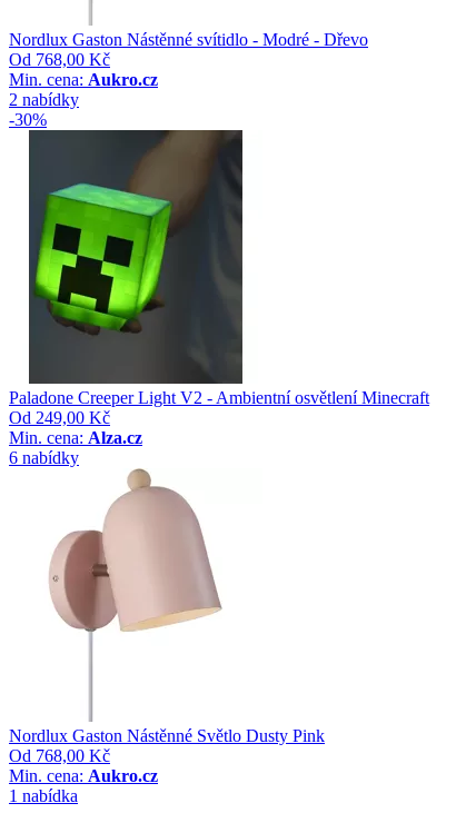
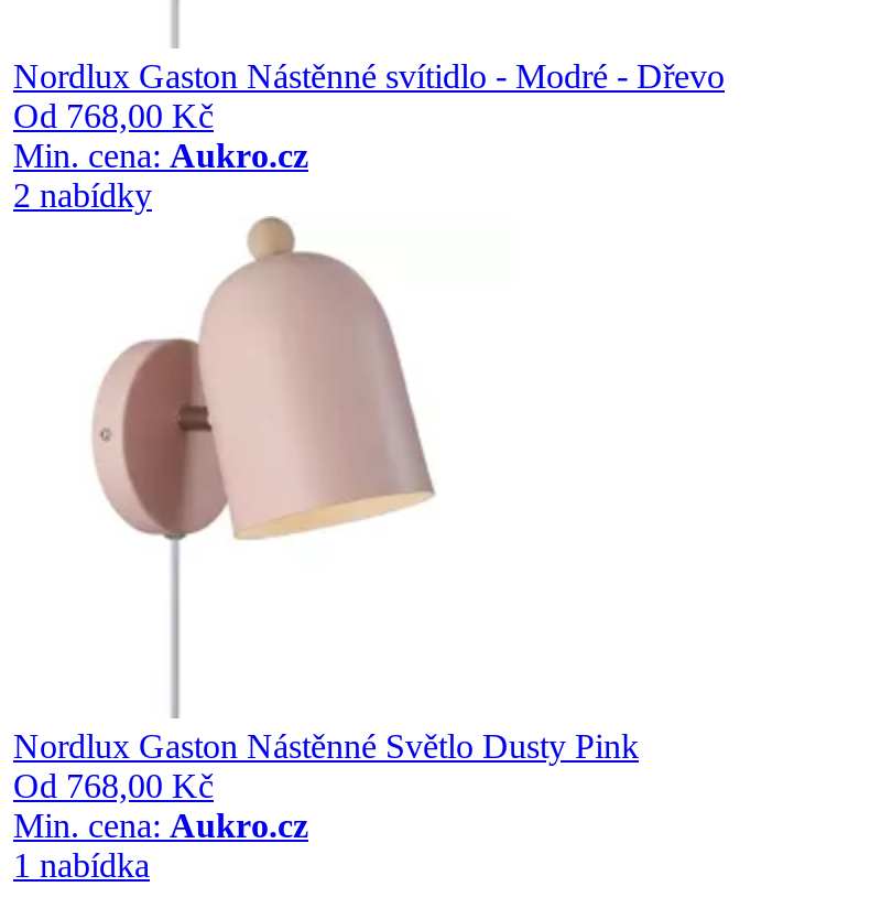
[9,110,47,129] -30% -> none
[9,129,429,467] [image] | Paladone Creeper Light V2 - Ambientní osvětlení Minecraft | Od 249,00 Kč | Min. cena: Alza.cz | 6 nabídky -> none

